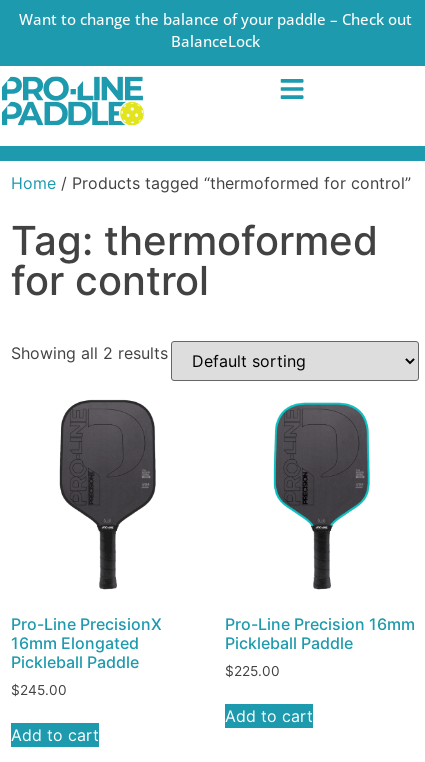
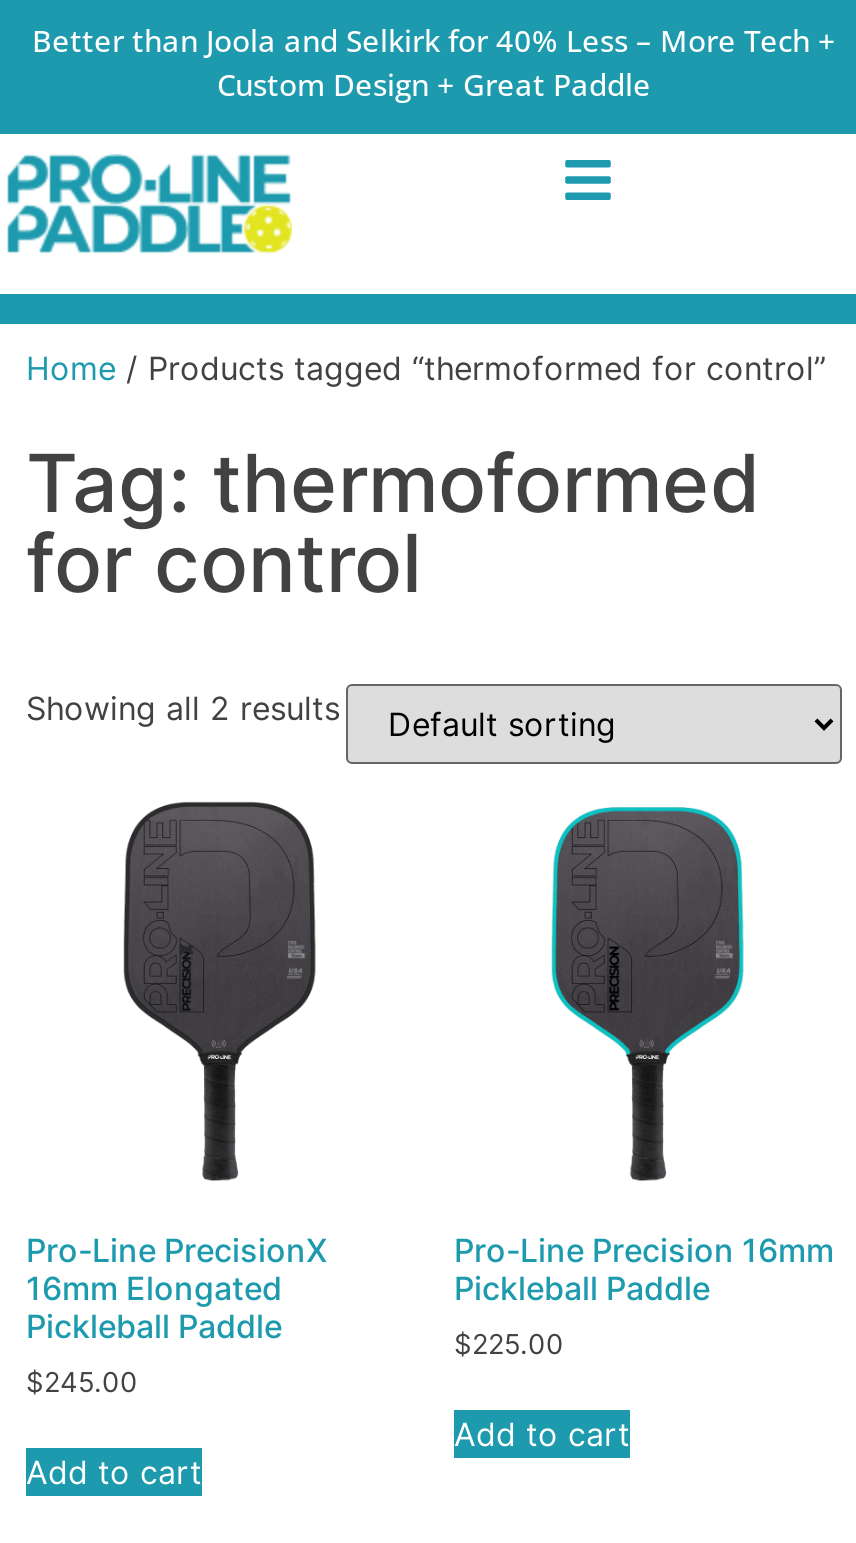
[18,9,411,51] Want to change the balance of your paddle – Check out | BalanceLock -> [32,20,836,104] Better than Joola and Selkirk for 40% Less – More Tech + | Custom Design + Great Paddle

